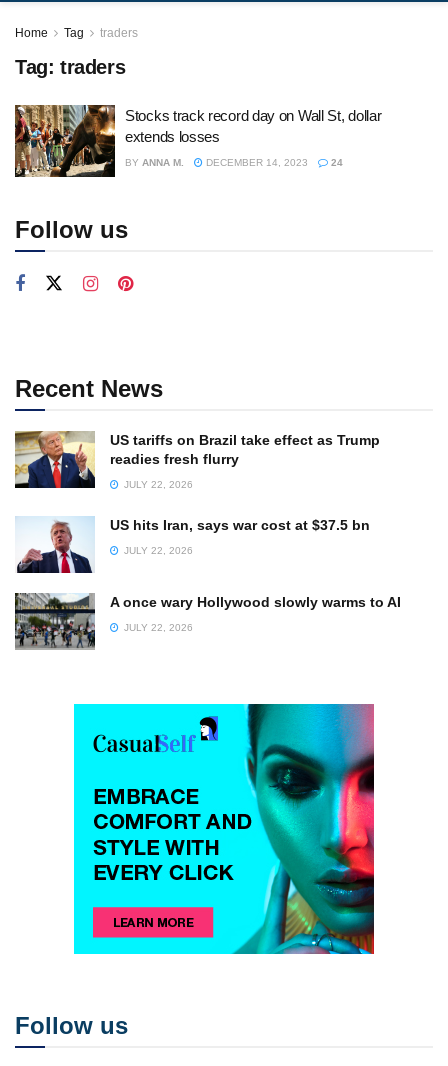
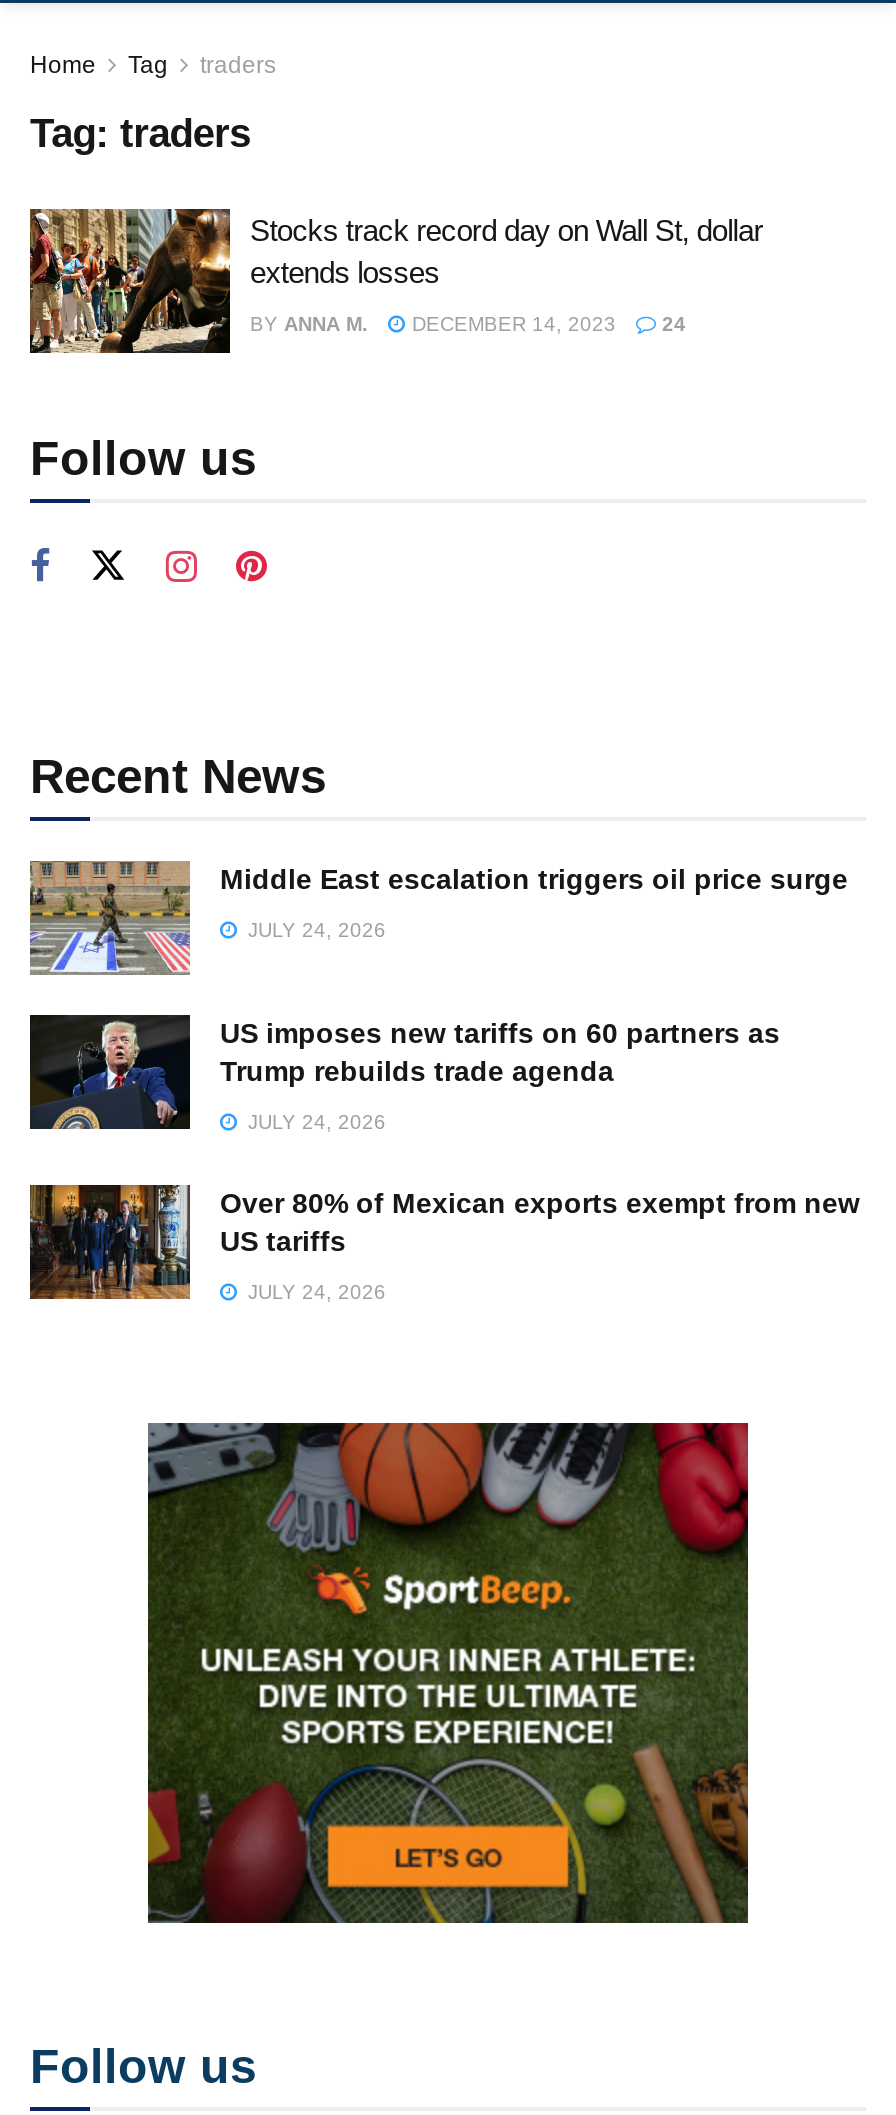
[15,431,380,489] [image] | US tariffs on Brazil take effect as Trump | readies fresh flurry -> [30,861,848,975] [image] | Middle East escalation triggers oil price surge
[121,478,193,489] JULY 22, 2026 -> [242,918,386,940] JULY 24, 2026
[15,508,370,574] [image] | US hits Iran, says war cost at $37.5 bn -> [28,1013,780,1145] [image] | US imposes new tariffs on 60 partners as | Trump rebuilds trade agenda
[121,544,193,555] JULY 22, 2026 -> [242,1110,386,1132] JULY 24, 2026
[15,593,401,650] [image] | A once wary Hollywood slowly warms to AI -> [30,1183,860,1301] [image] | Over 80% of Mexican exports exempt from new | US tariffs
[121,622,193,633] JULY 22, 2026 -> [242,1280,386,1302] JULY 24, 2026
[73,703,375,955] [image] -> [146,1421,750,1925] [image]

